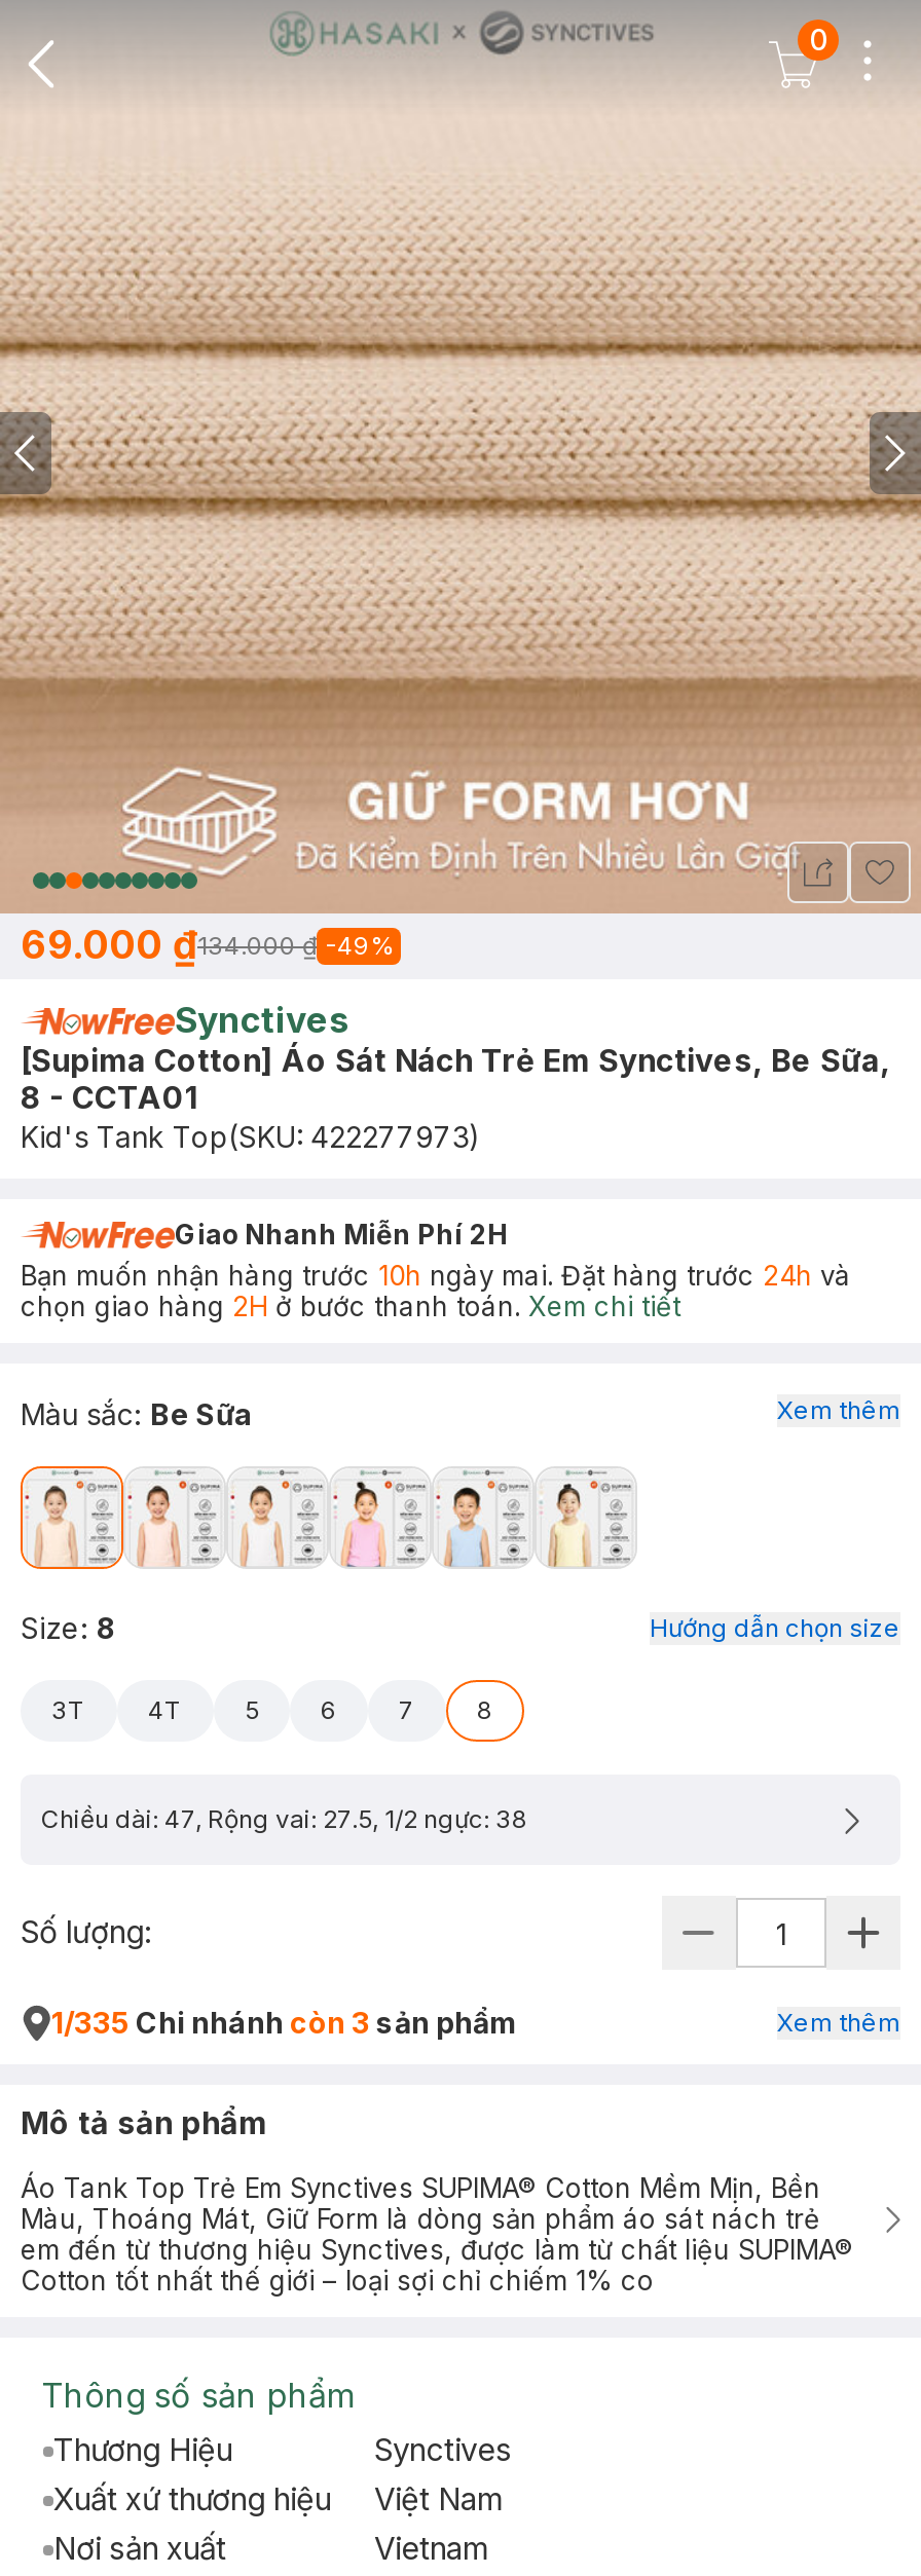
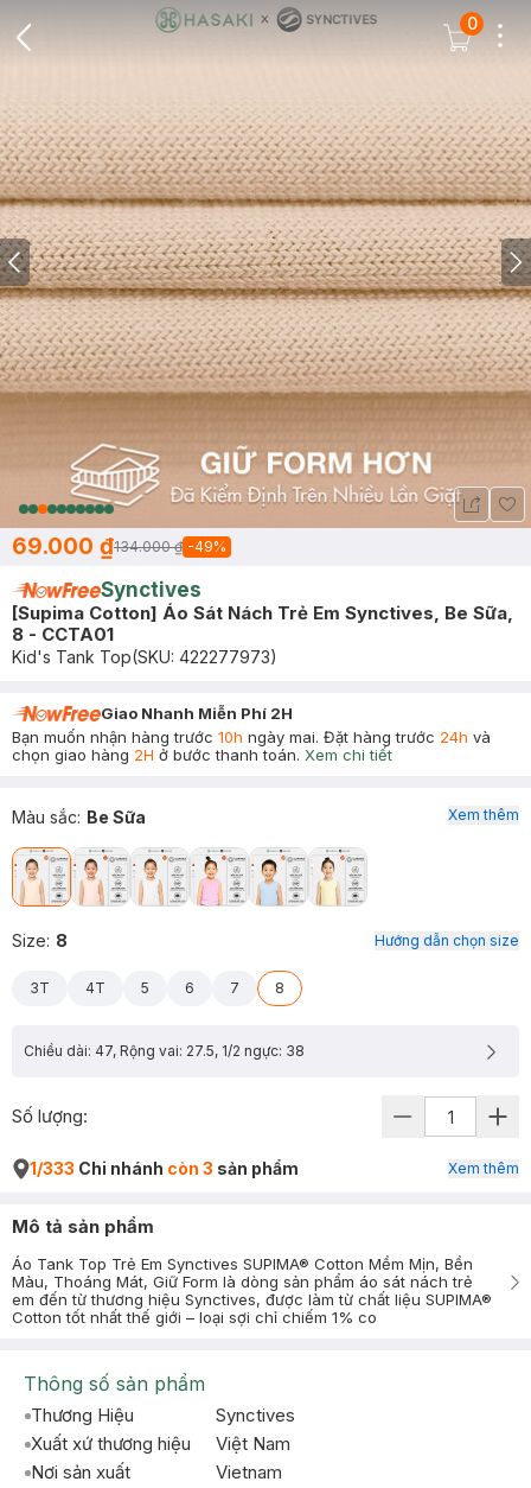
[51,2005,518,2040] 1/335 Chi nhánh còn 3 sản phẩm -> [30,1158,299,1178] 1/333 Chi nhánh còn 3 sản phẩm

